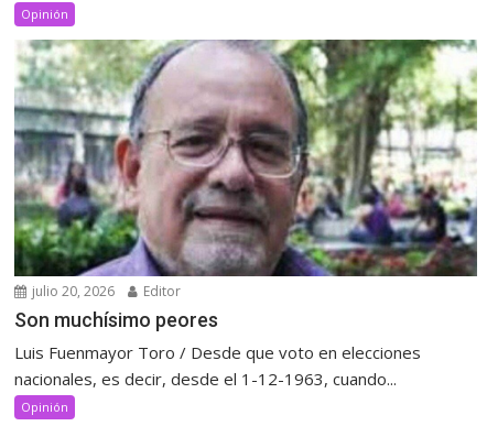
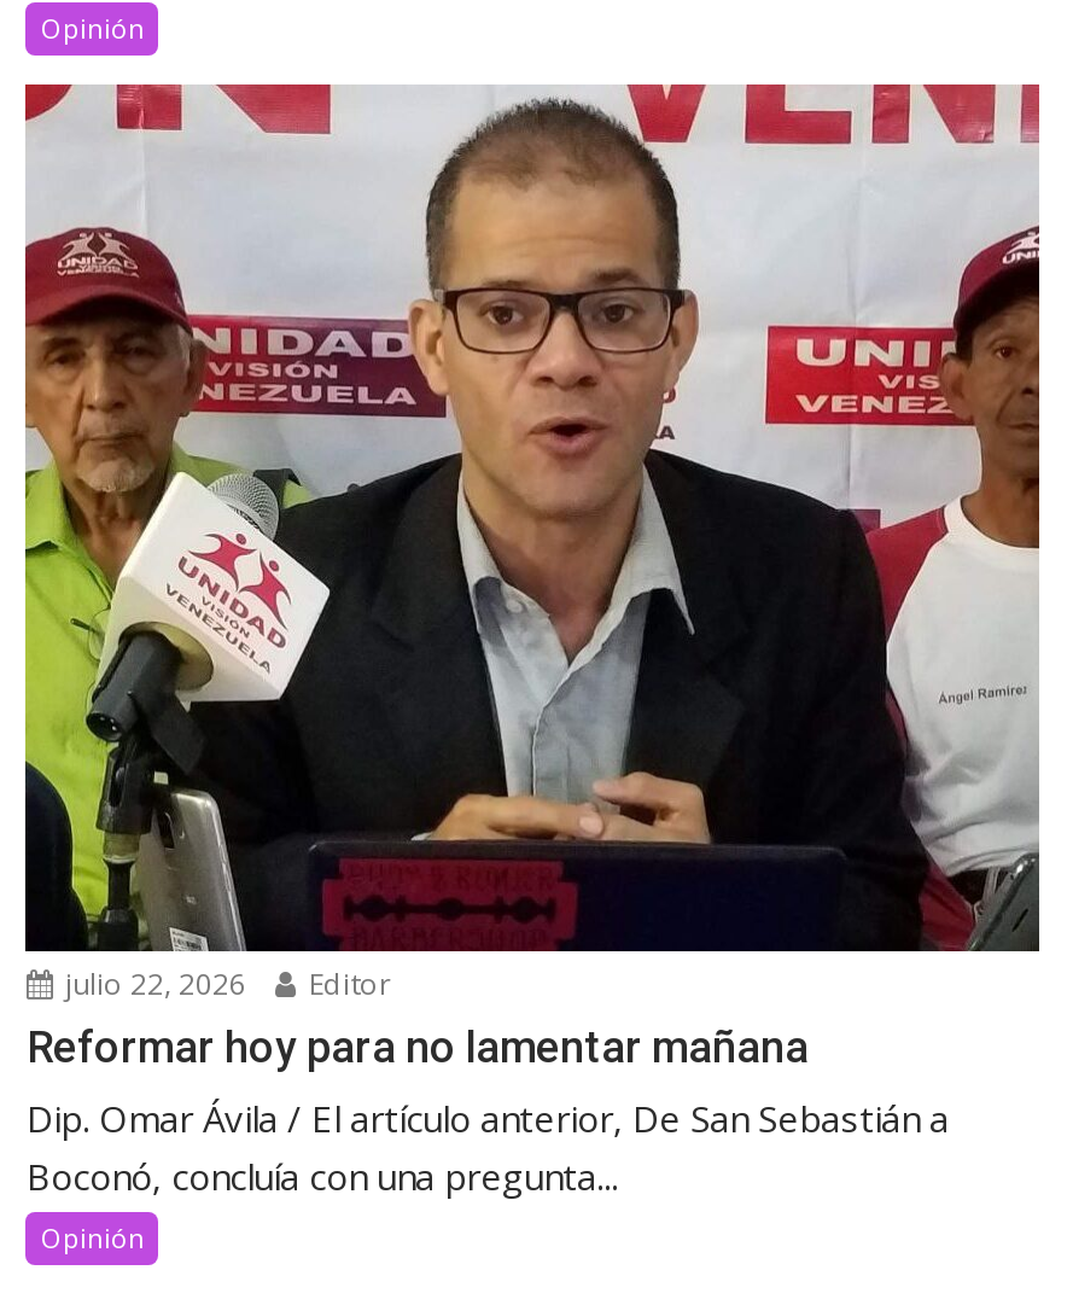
[13,39,477,300] [image] | julio 20, 2026 Editor -> [23,82,1042,1006] [image] | julio 22, 2026 Editor
[15,308,421,389] Son muchísimo peores | Luis Fuenmayor Toro / Desde que voto en elecciones | nacionales, es decir, desde el 1-12-1963, cuando... -> [27,1023,949,1202] Reformar hoy para no lamentar mañana | Dip. Omar Ávila / El artículo anterior, De San Sebastián a | Boconó, concluía con una pregunta...

